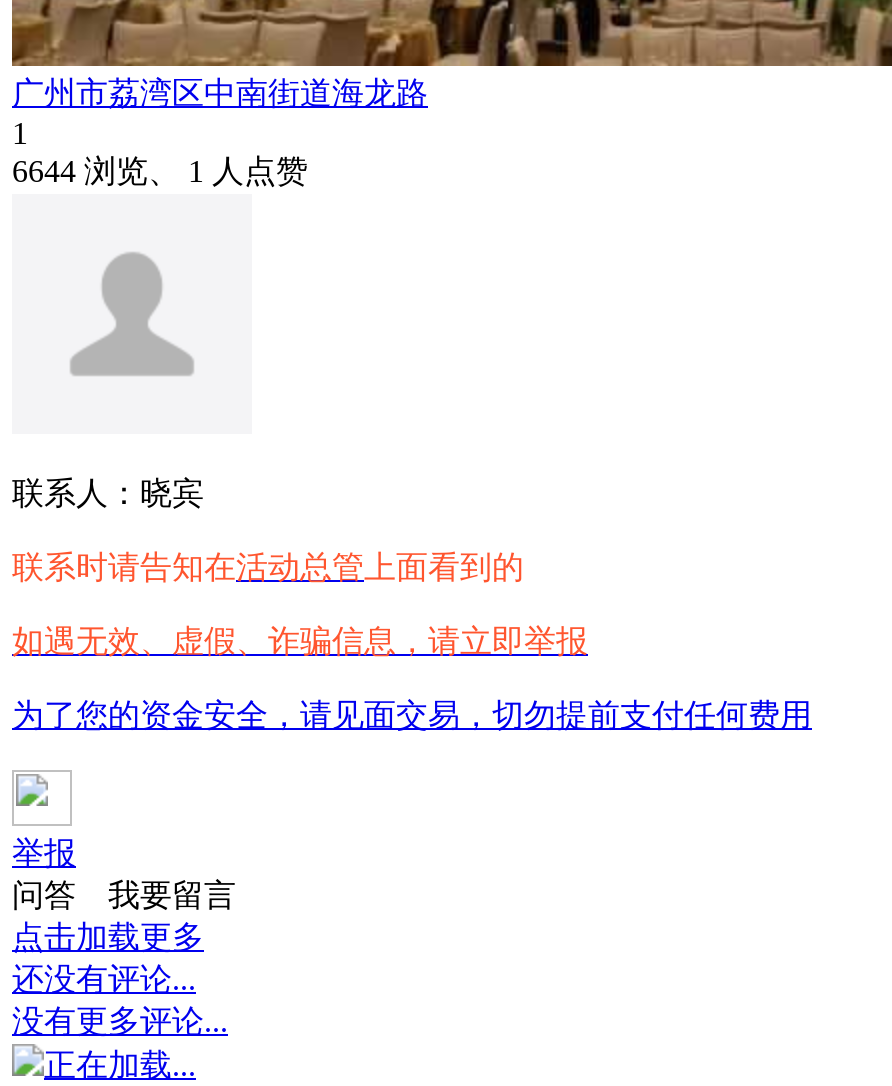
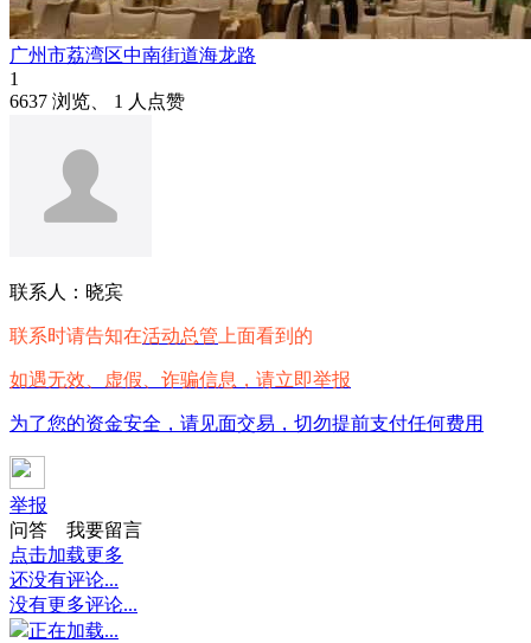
[12,154,308,188] 6644 浏览、 1 人点赞 -> [9,91,185,111] 6637 浏览、 1 人点赞

